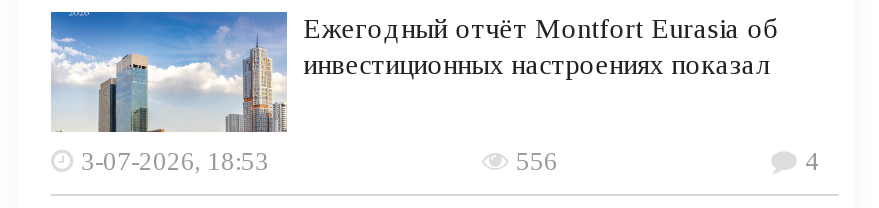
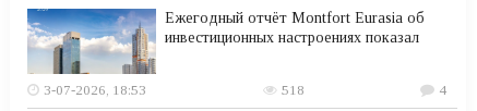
[516,146,558,176] 556 -> [281,82,304,98] 518

